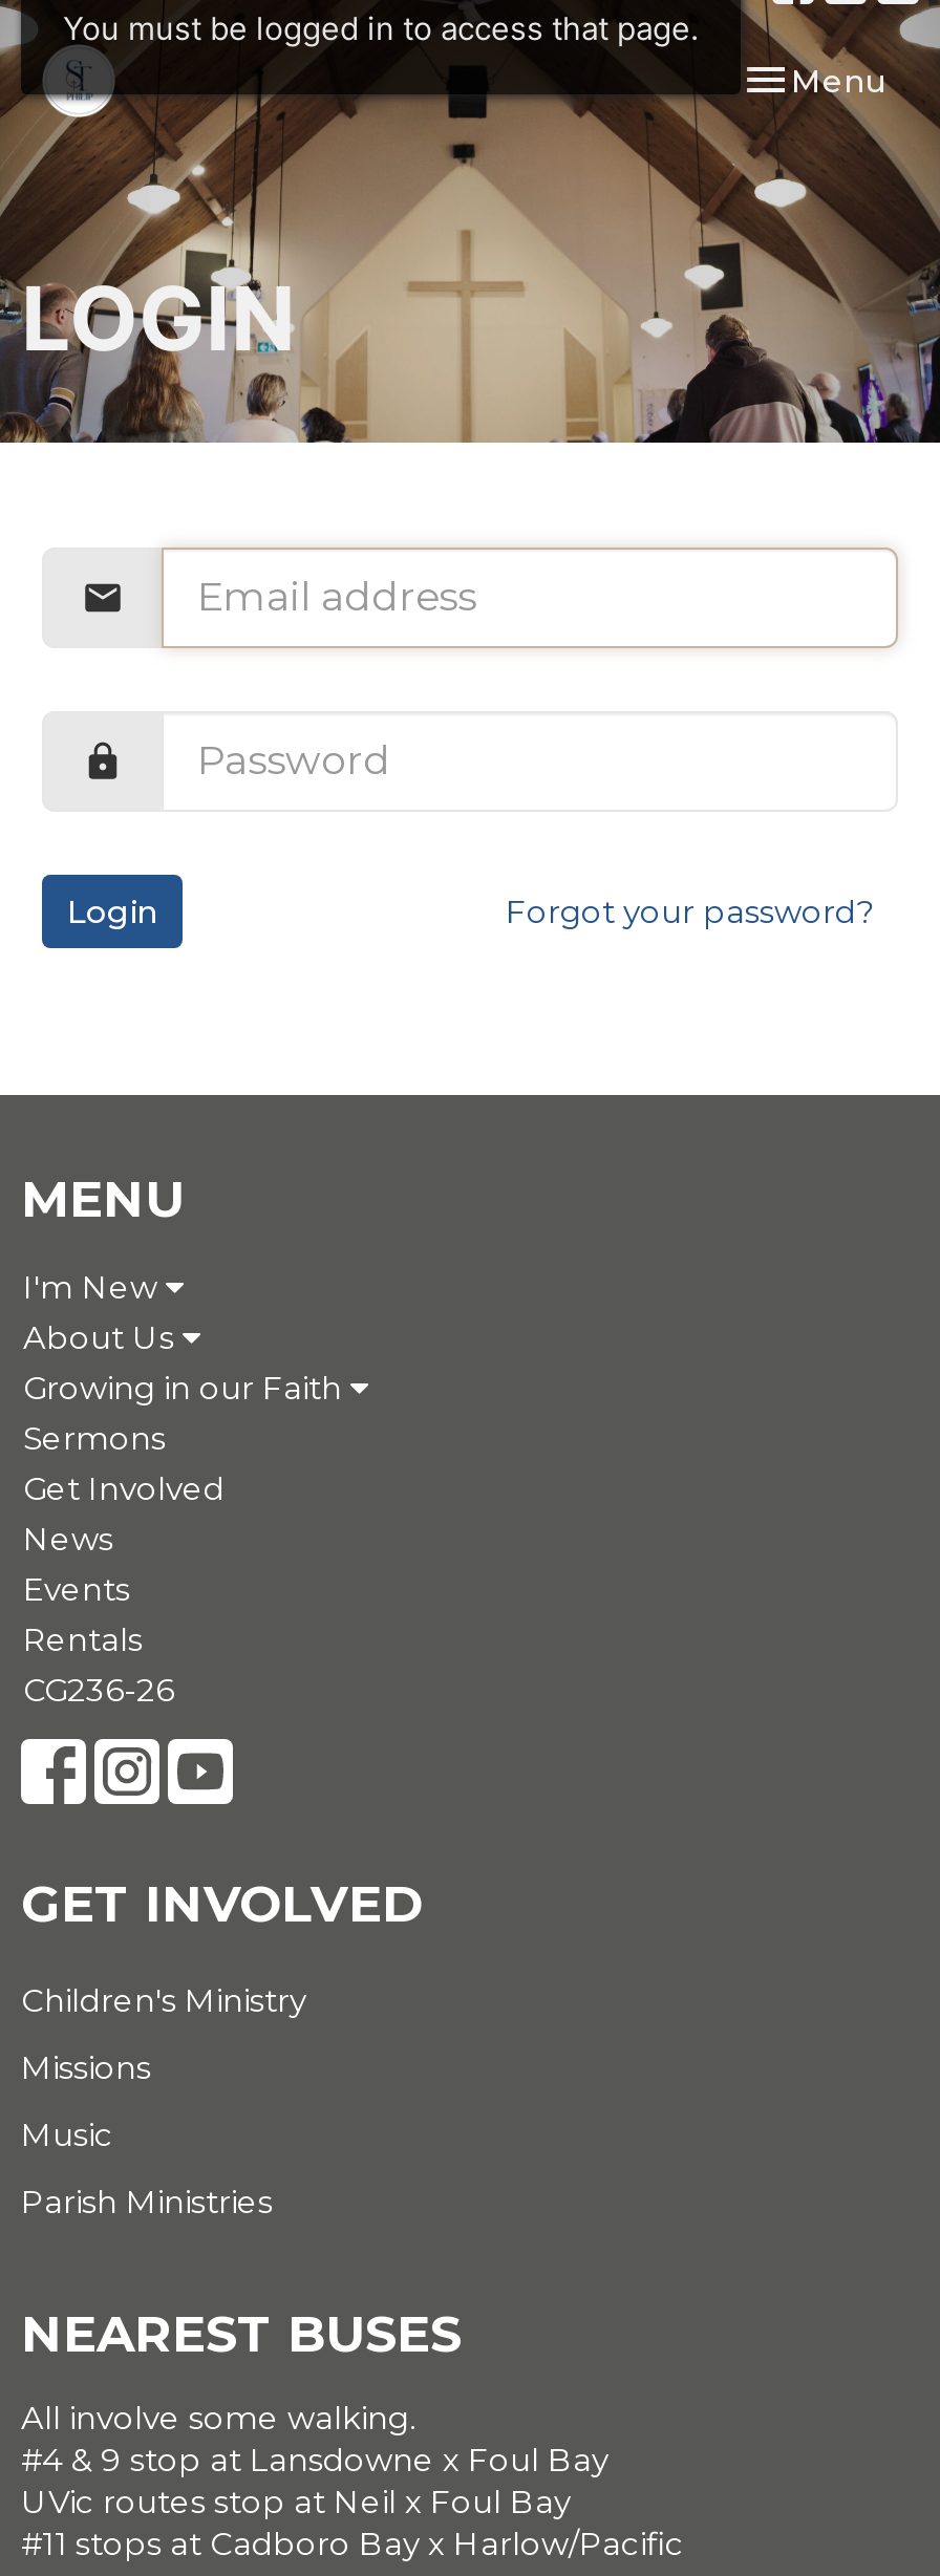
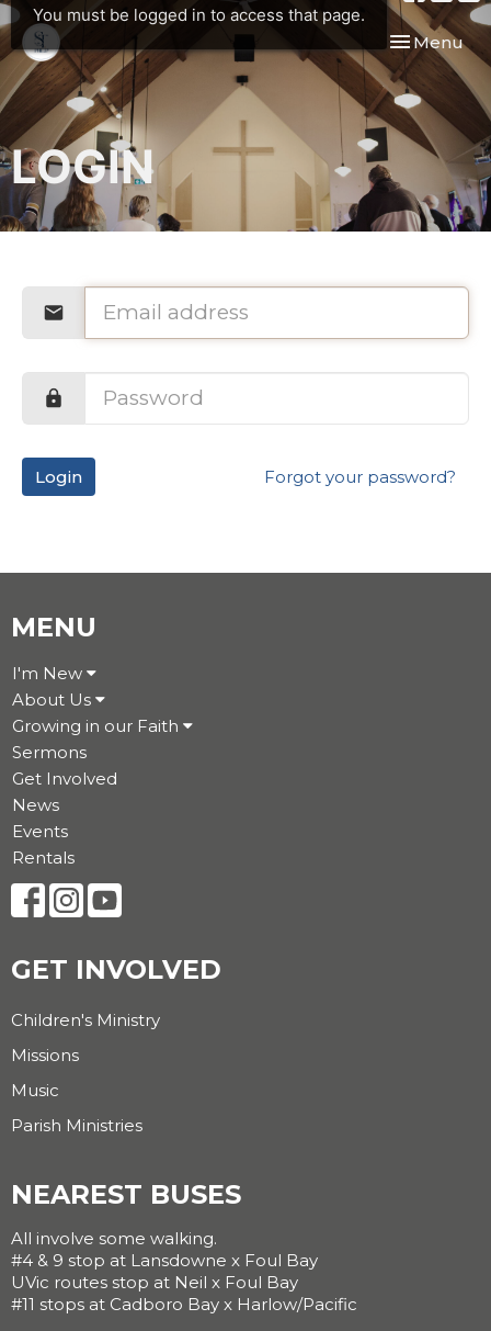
[23,1669,174,1709] CG236-26 -> none

